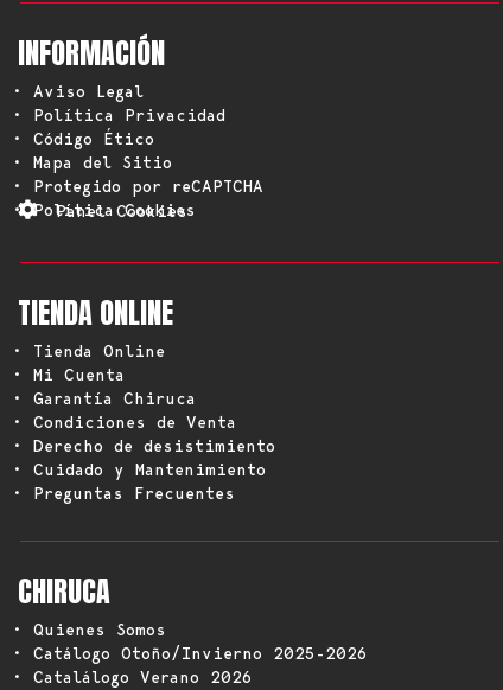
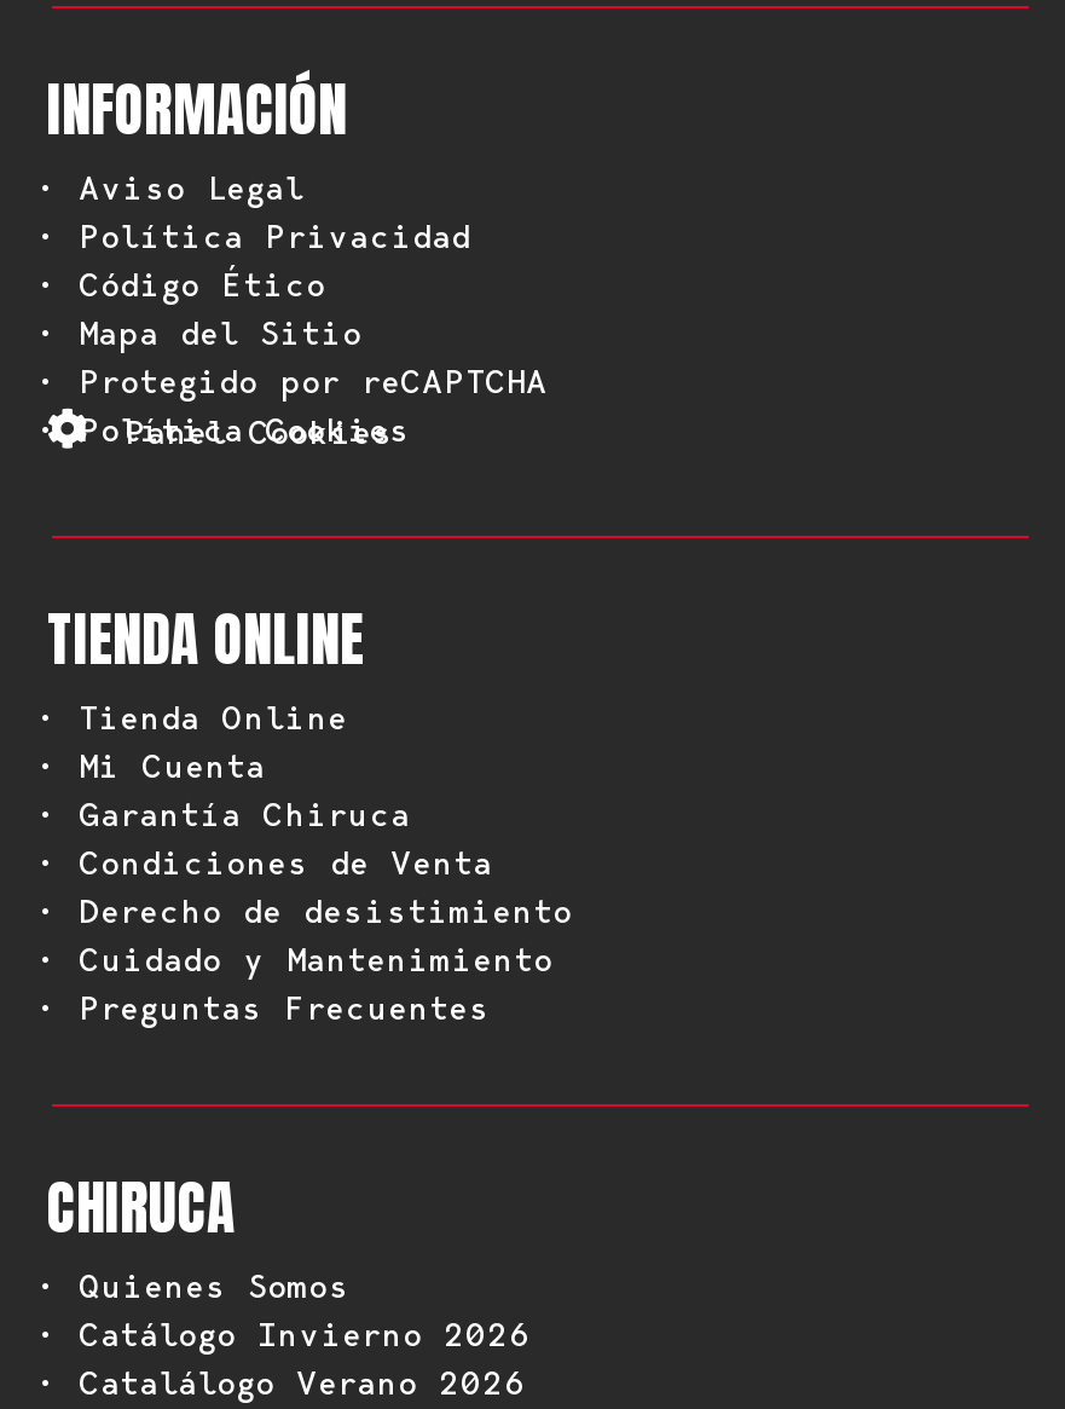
[12,644,368,663] • Catálogo Otoño/Invierno 2025-2026 -> [35,1315,531,1353] • Catálogo Invierno 2026

